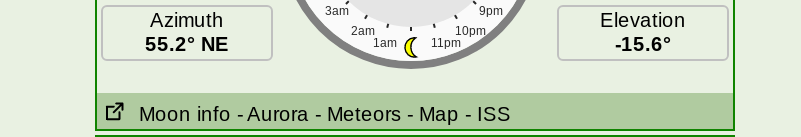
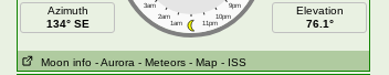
[145,33,229,55] 55.2° NE -> [46,18,89,30] 134° SE
[615,33,671,55] -15.6° -> [306,18,333,30] 76.1°

